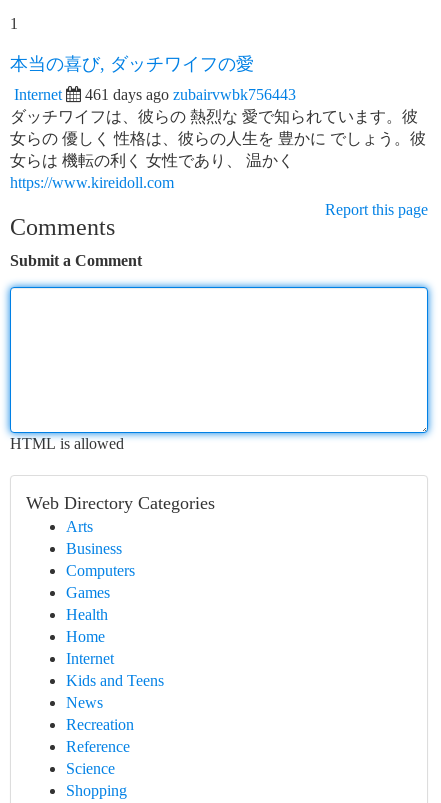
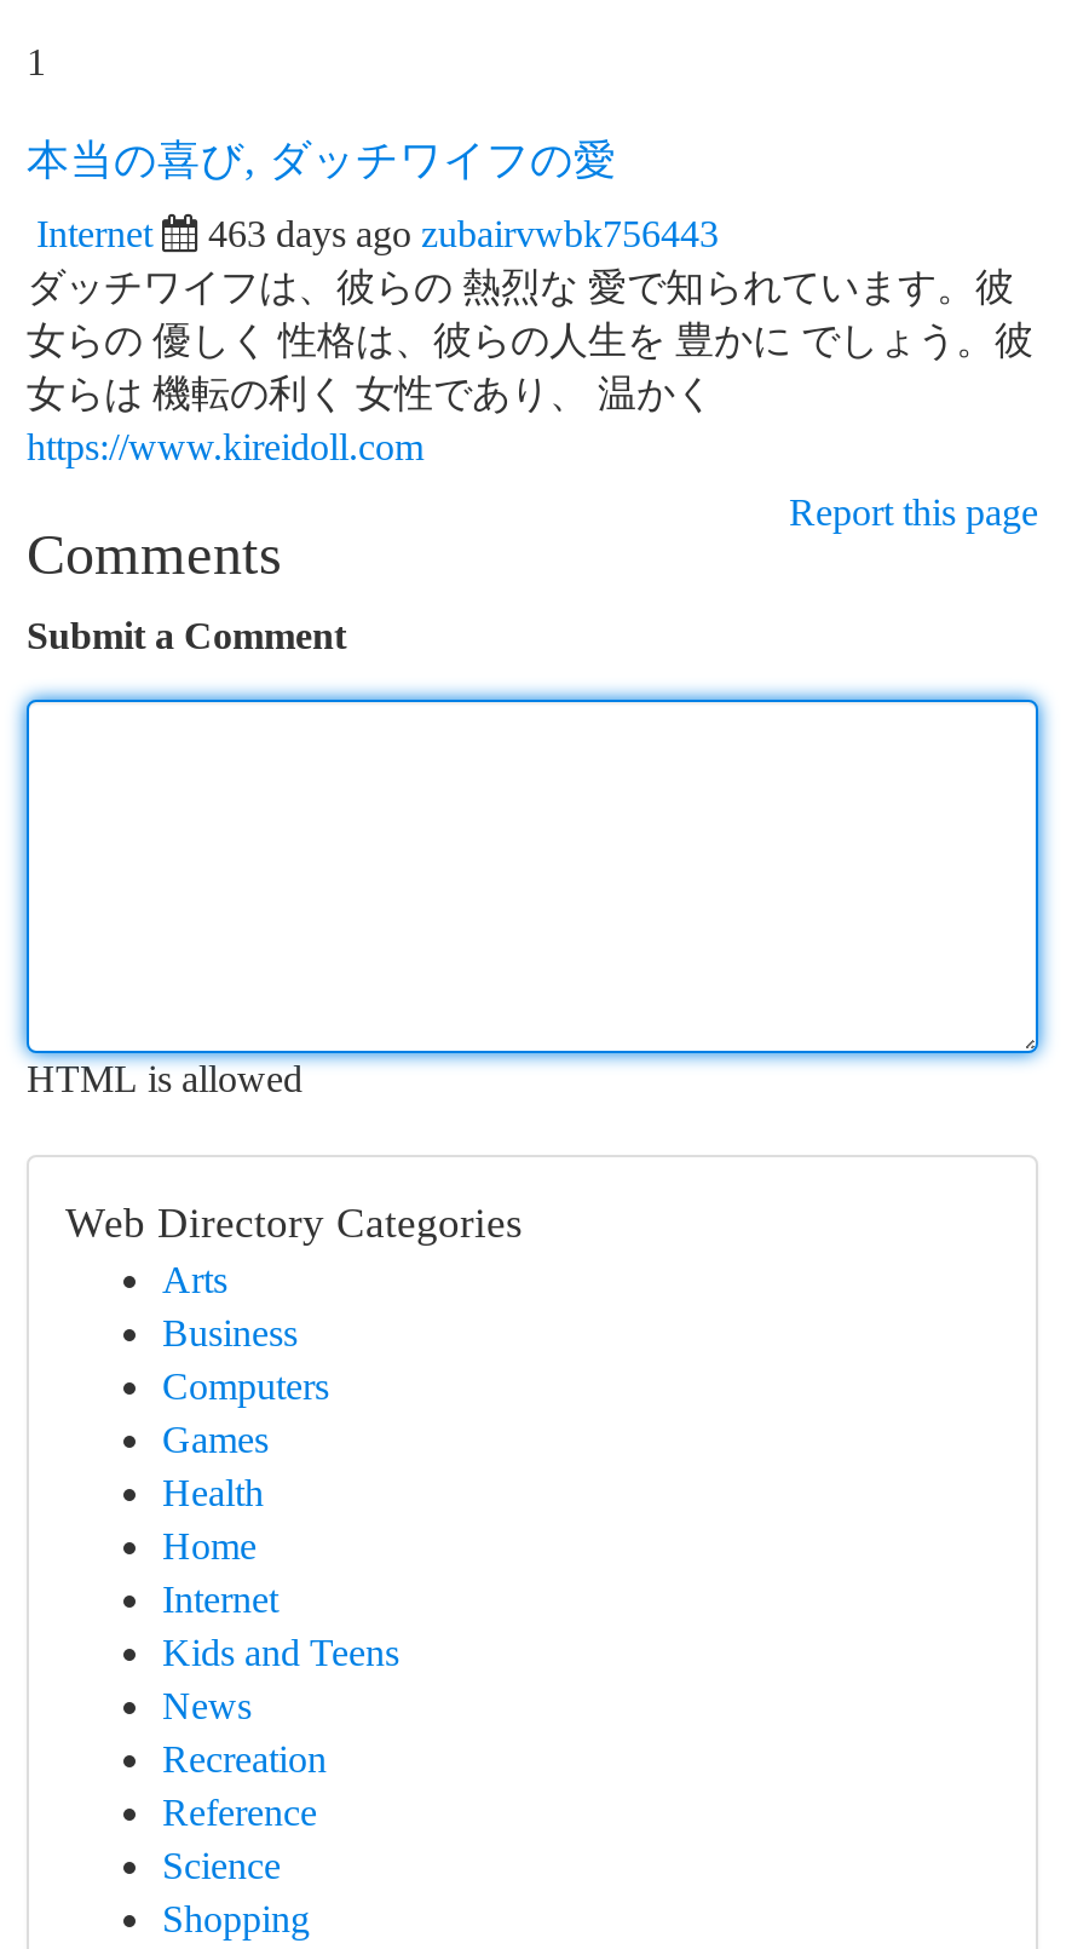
[85,86,296,103] 461 days ago zubairvwbk756443 -> [208,213,719,254] 463 days ago zubairvwbk756443

